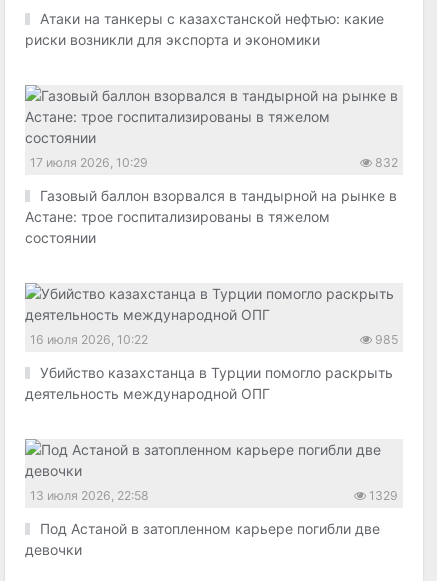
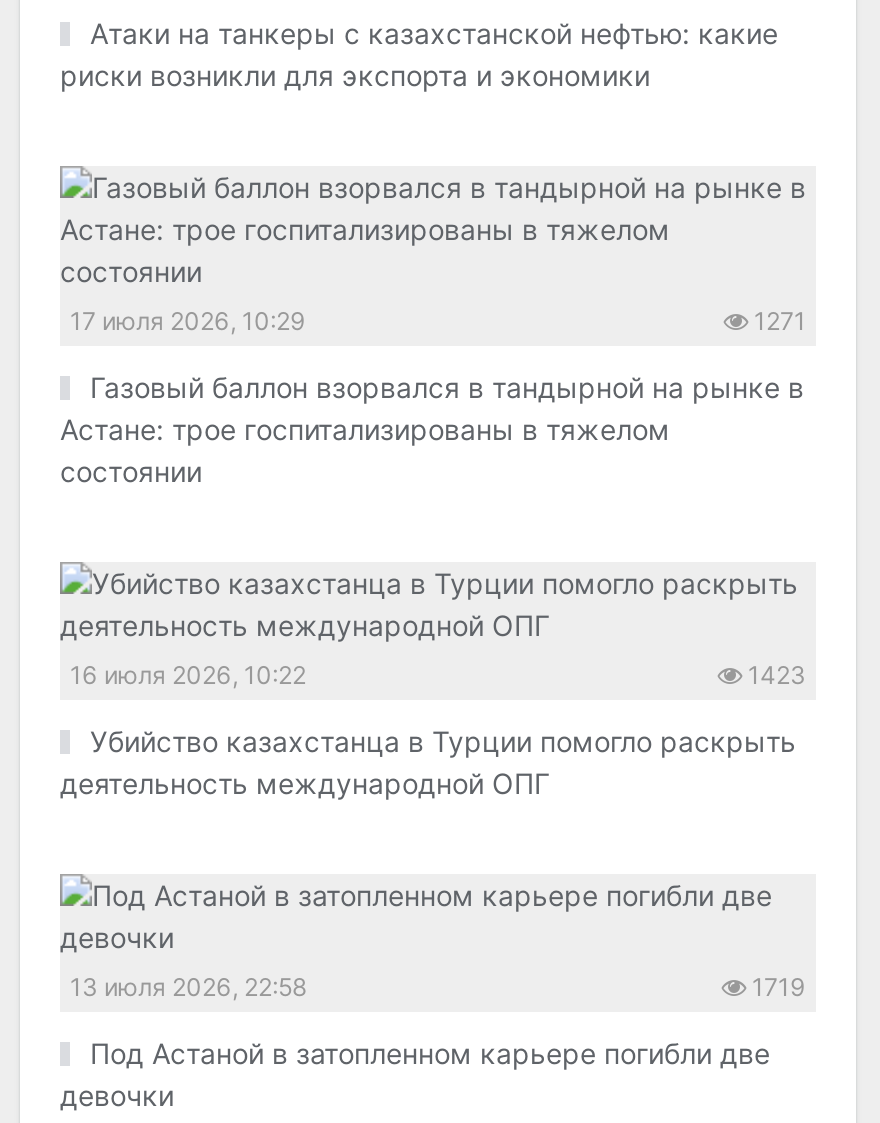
[372,155,398,170] 832 -> [748,306,806,336] 1271
[372,332,398,347] 985 -> [742,660,806,690] 1423
[366,488,398,503] 1329 -> [746,972,806,1002] 1719

